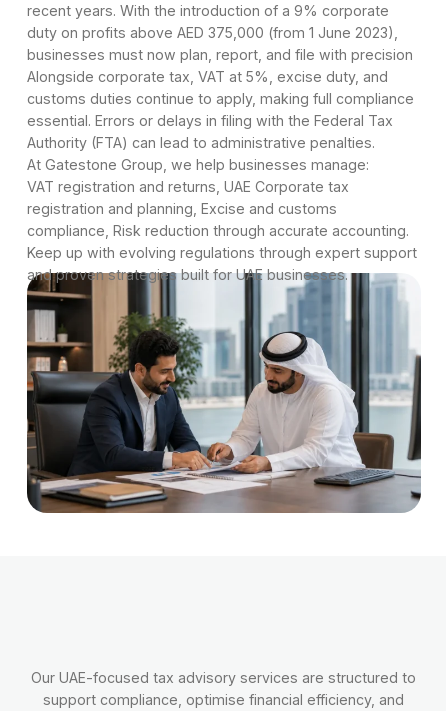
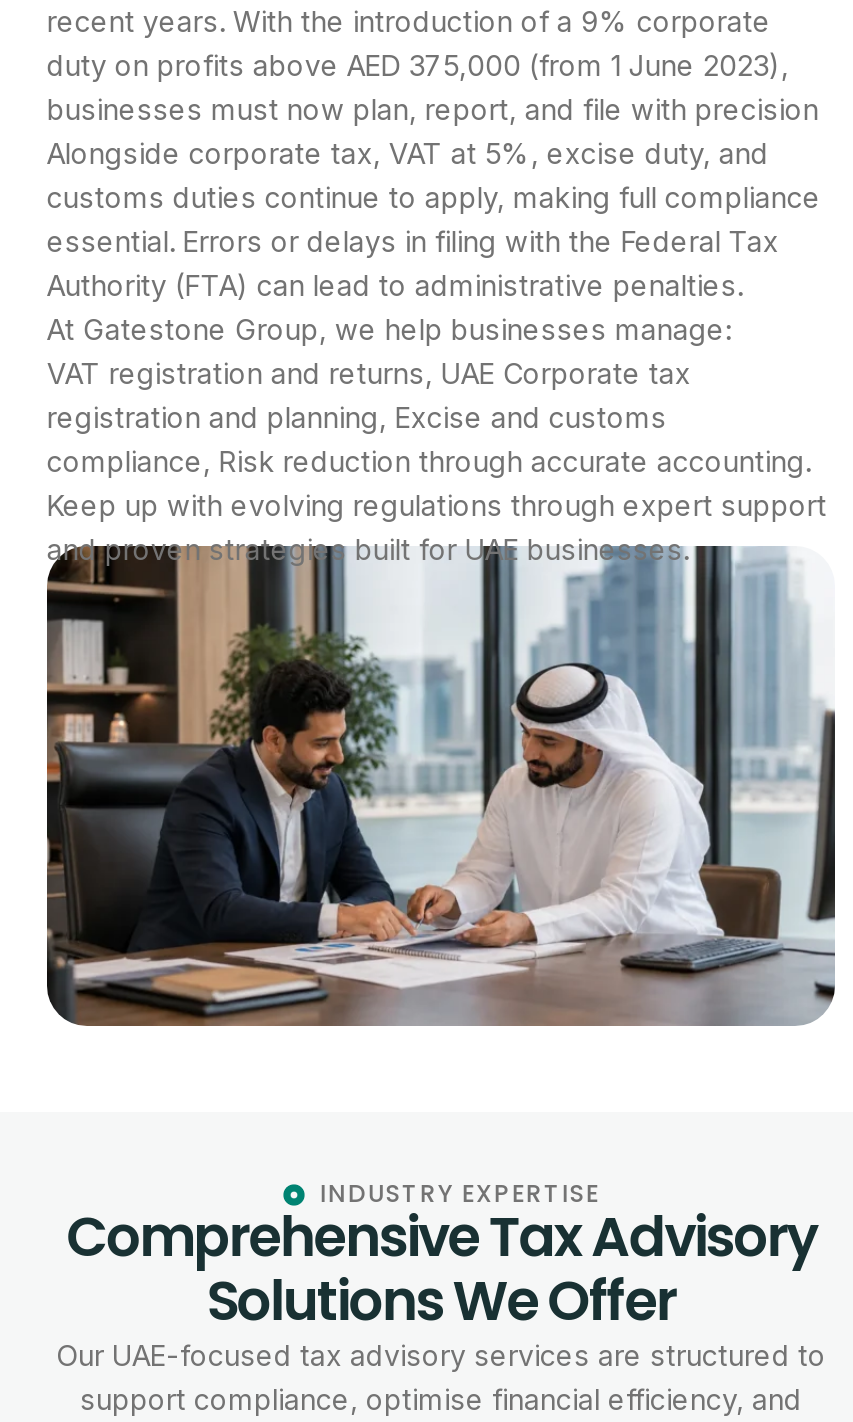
none -> [66,1177,816,1341] INDUSTRY EXPERTISE | Comprehensive Tax Advisory | Solutions We Offer

